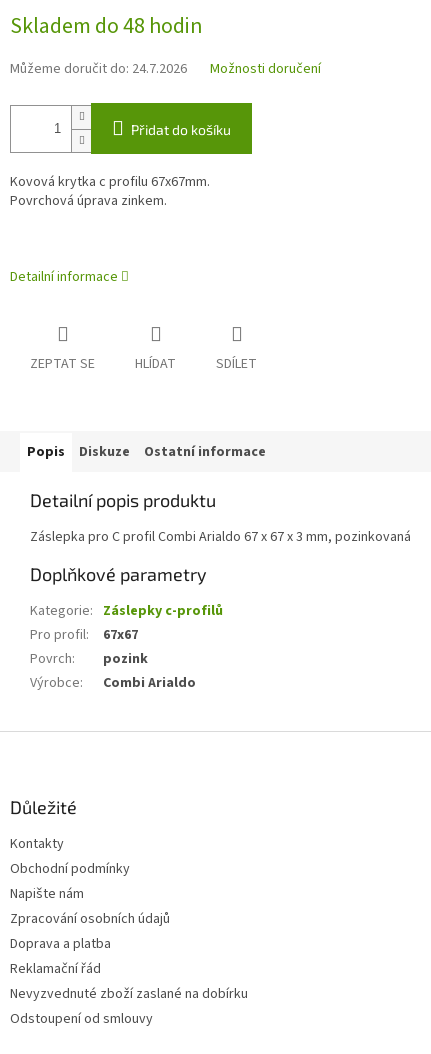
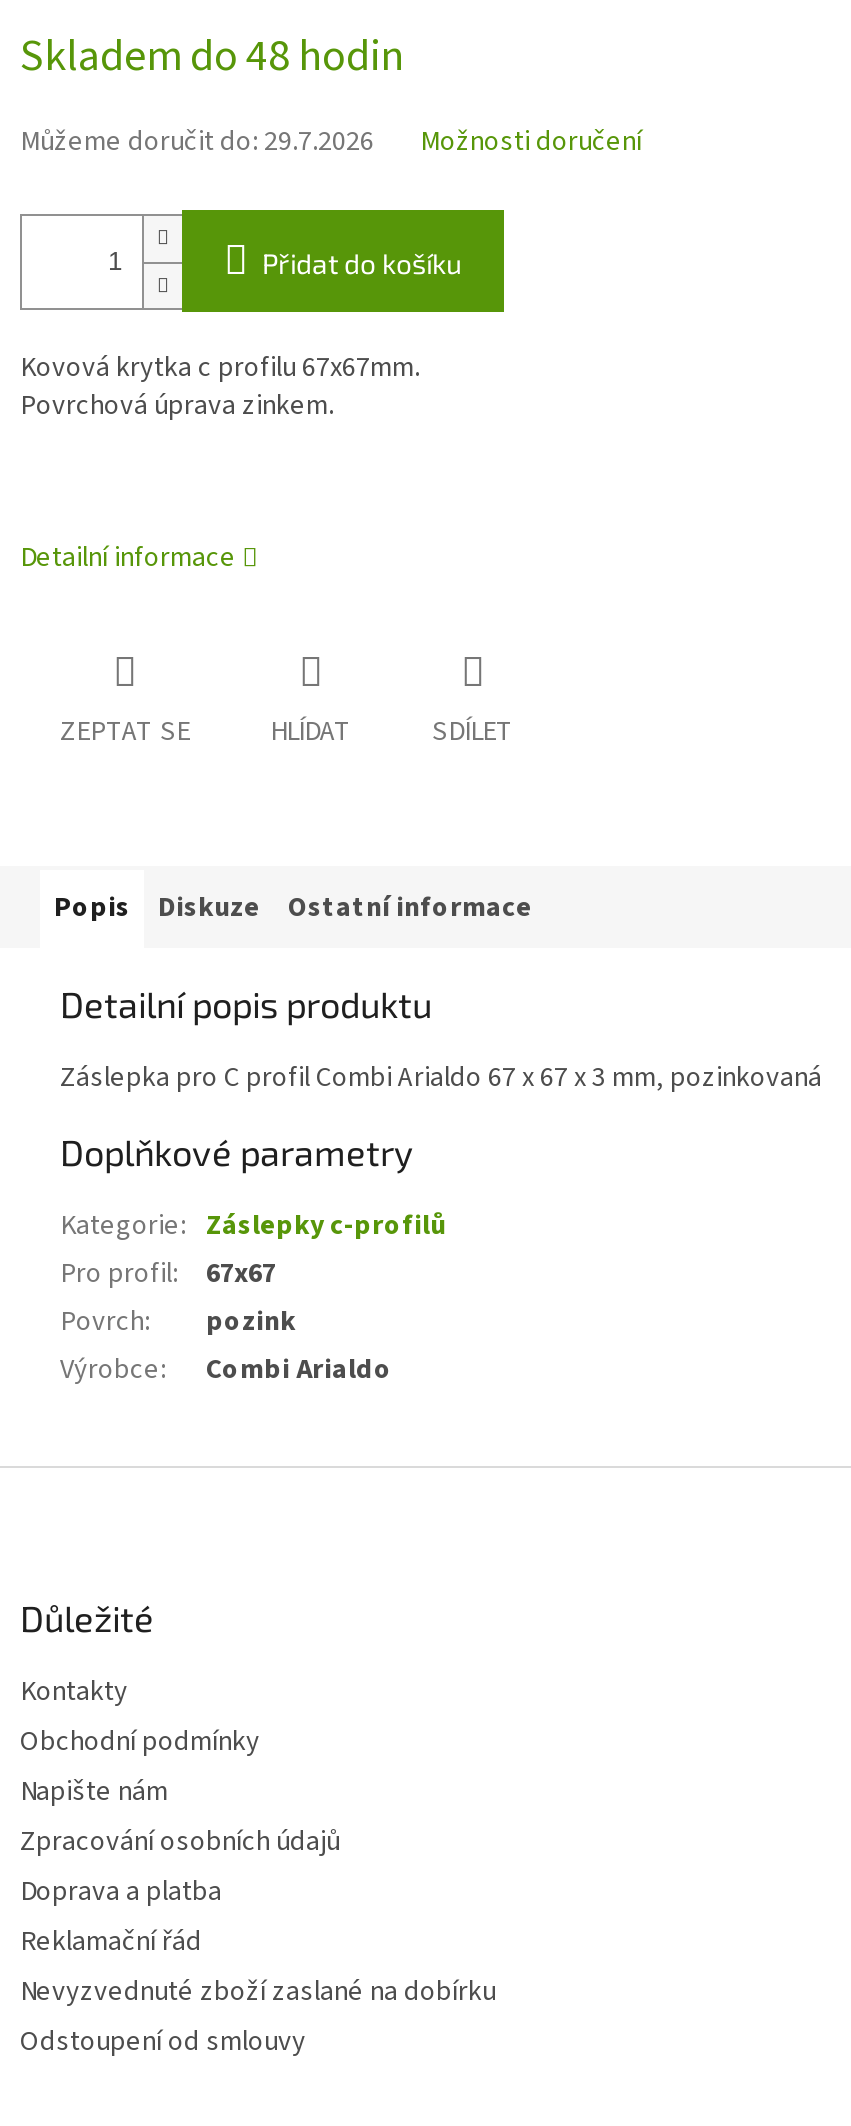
[10,59,187,79] Můžeme doručit do: 24.7.2026 -> [20,123,374,163] Můžeme doručit do: 29.7.2026

